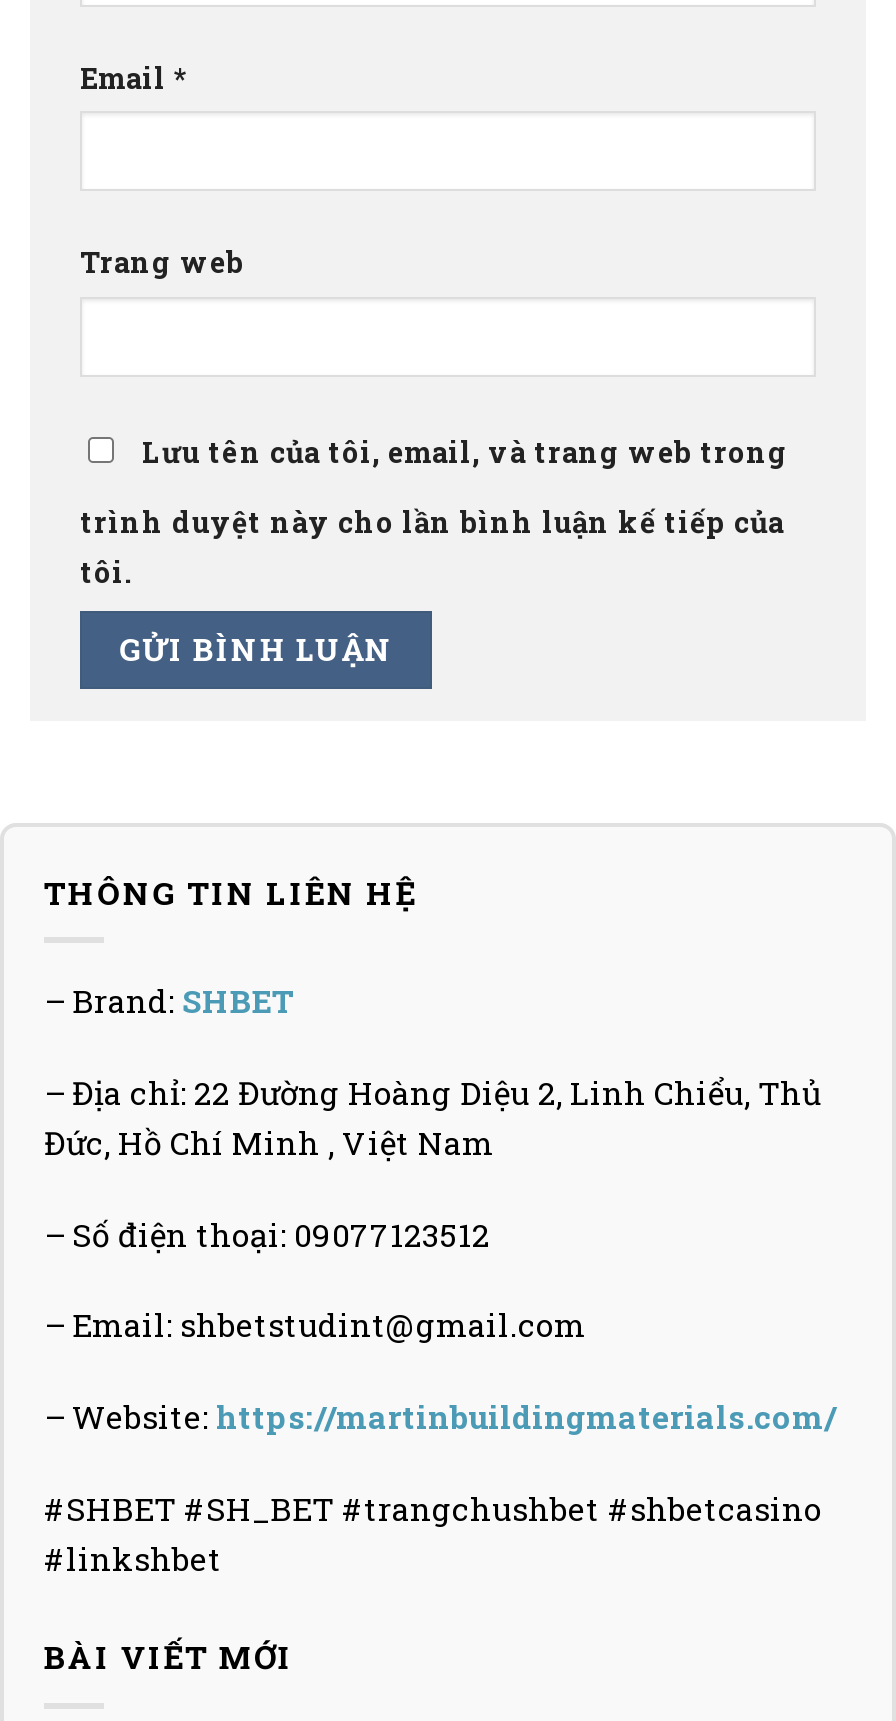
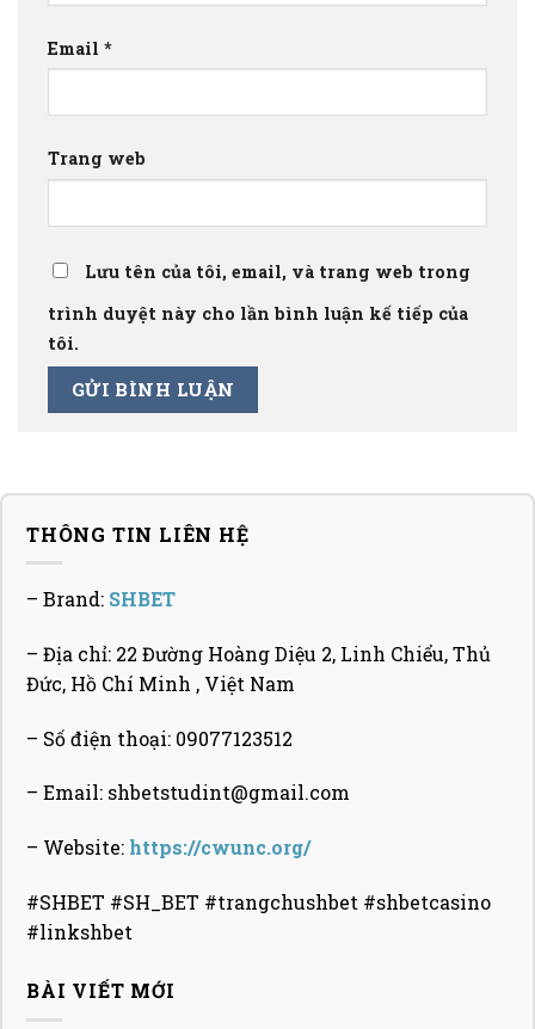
[44,1396,836,1438] – Website: https://martinbuildingmaterials.com/ -> [26,835,310,860] – Website: https://cwunc.org/

